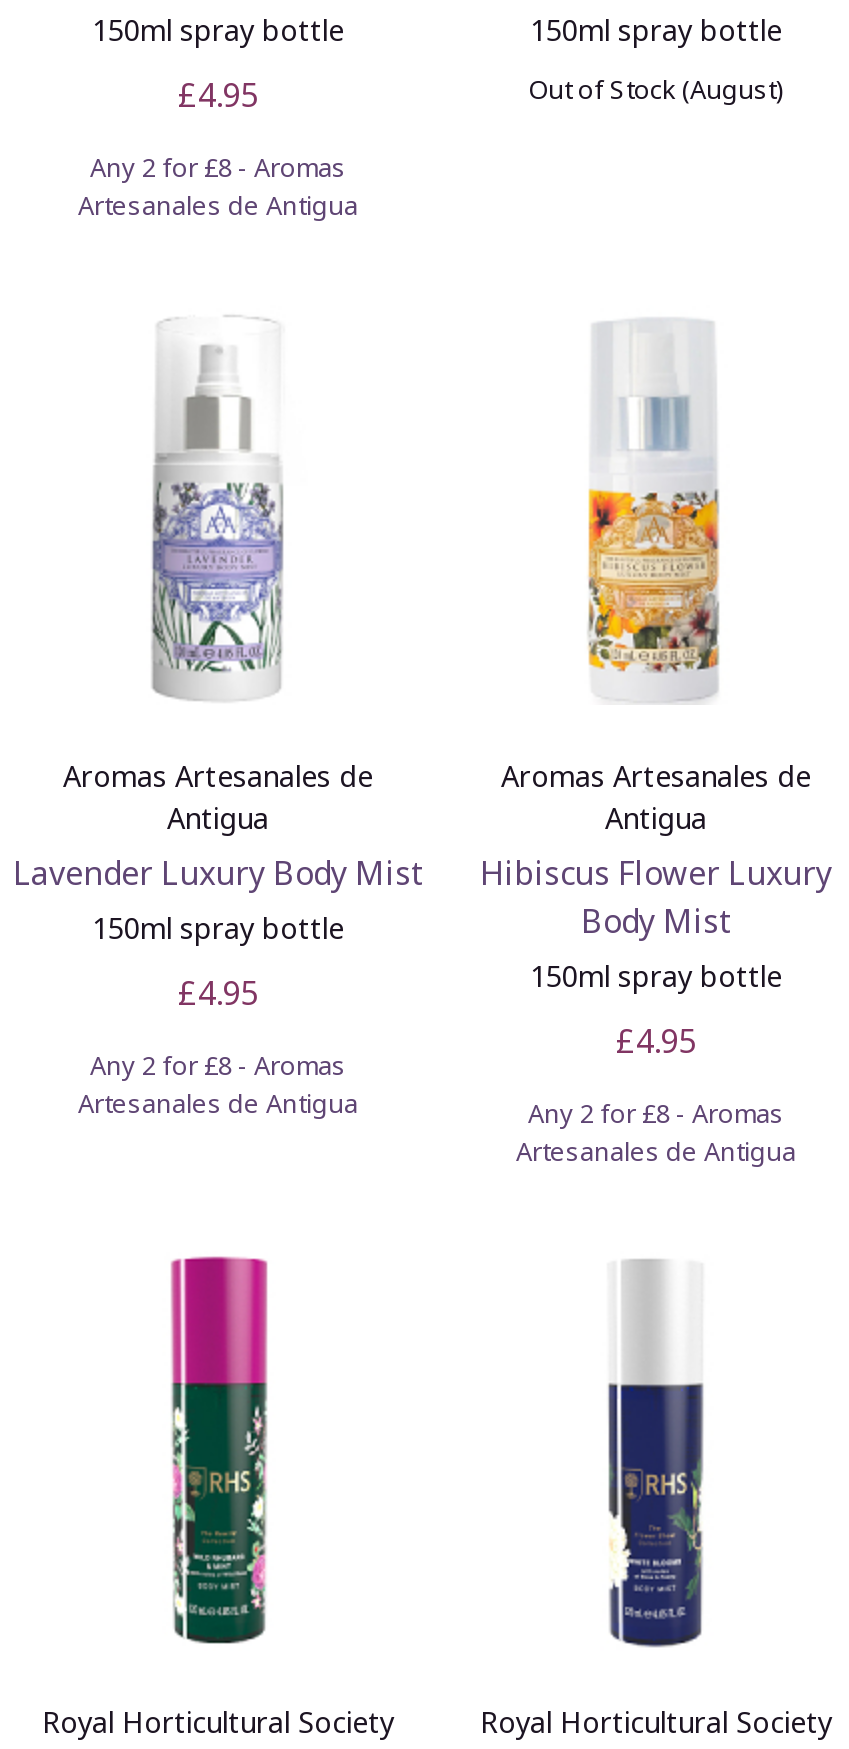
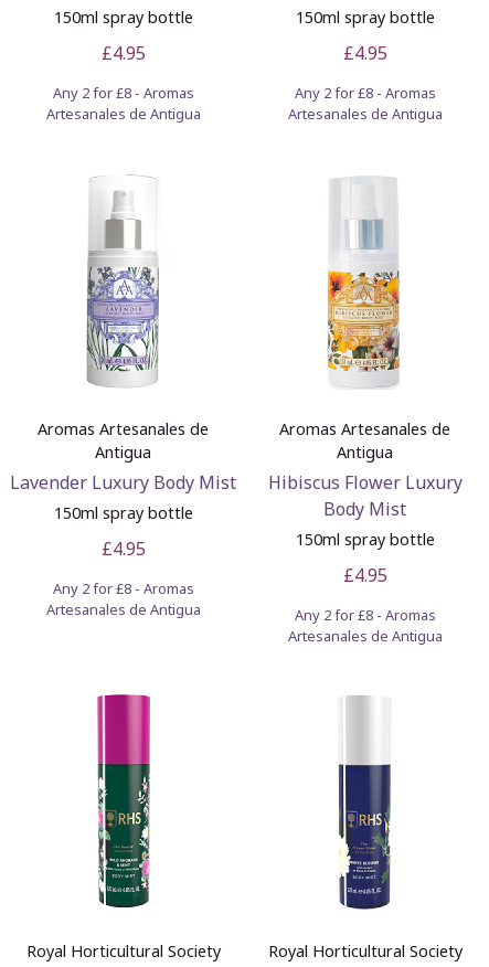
[528,70,784,106] Out of Stock (August) -> [288,41,442,123] £4.95 | Any 2 for £8 - Aromas | Artesanales de Antigua

